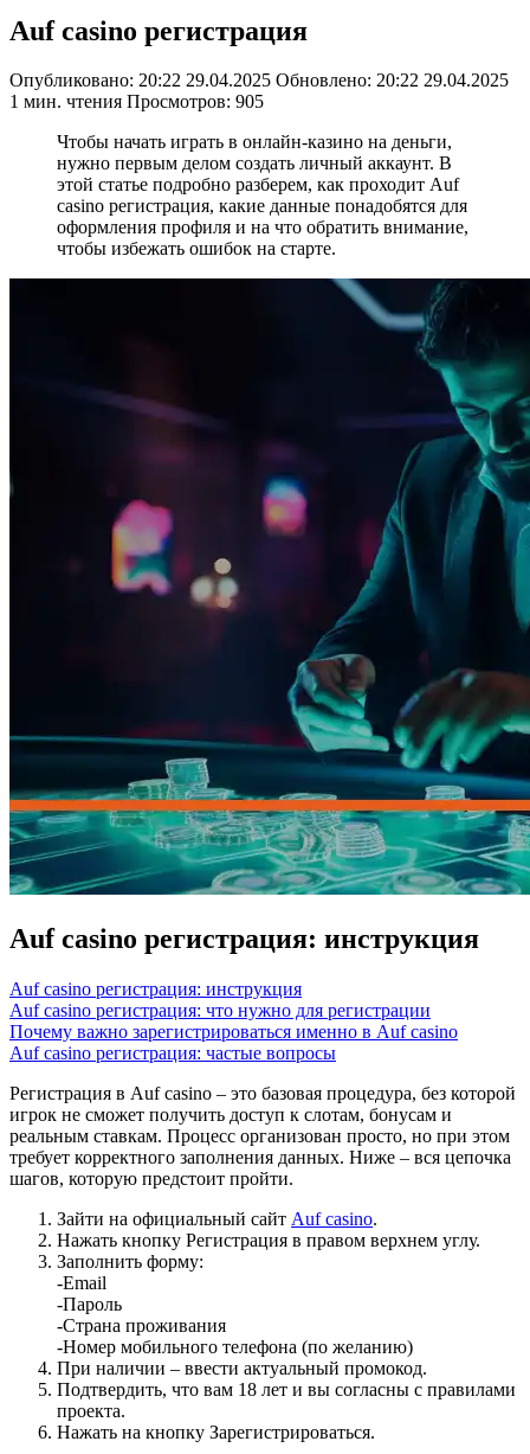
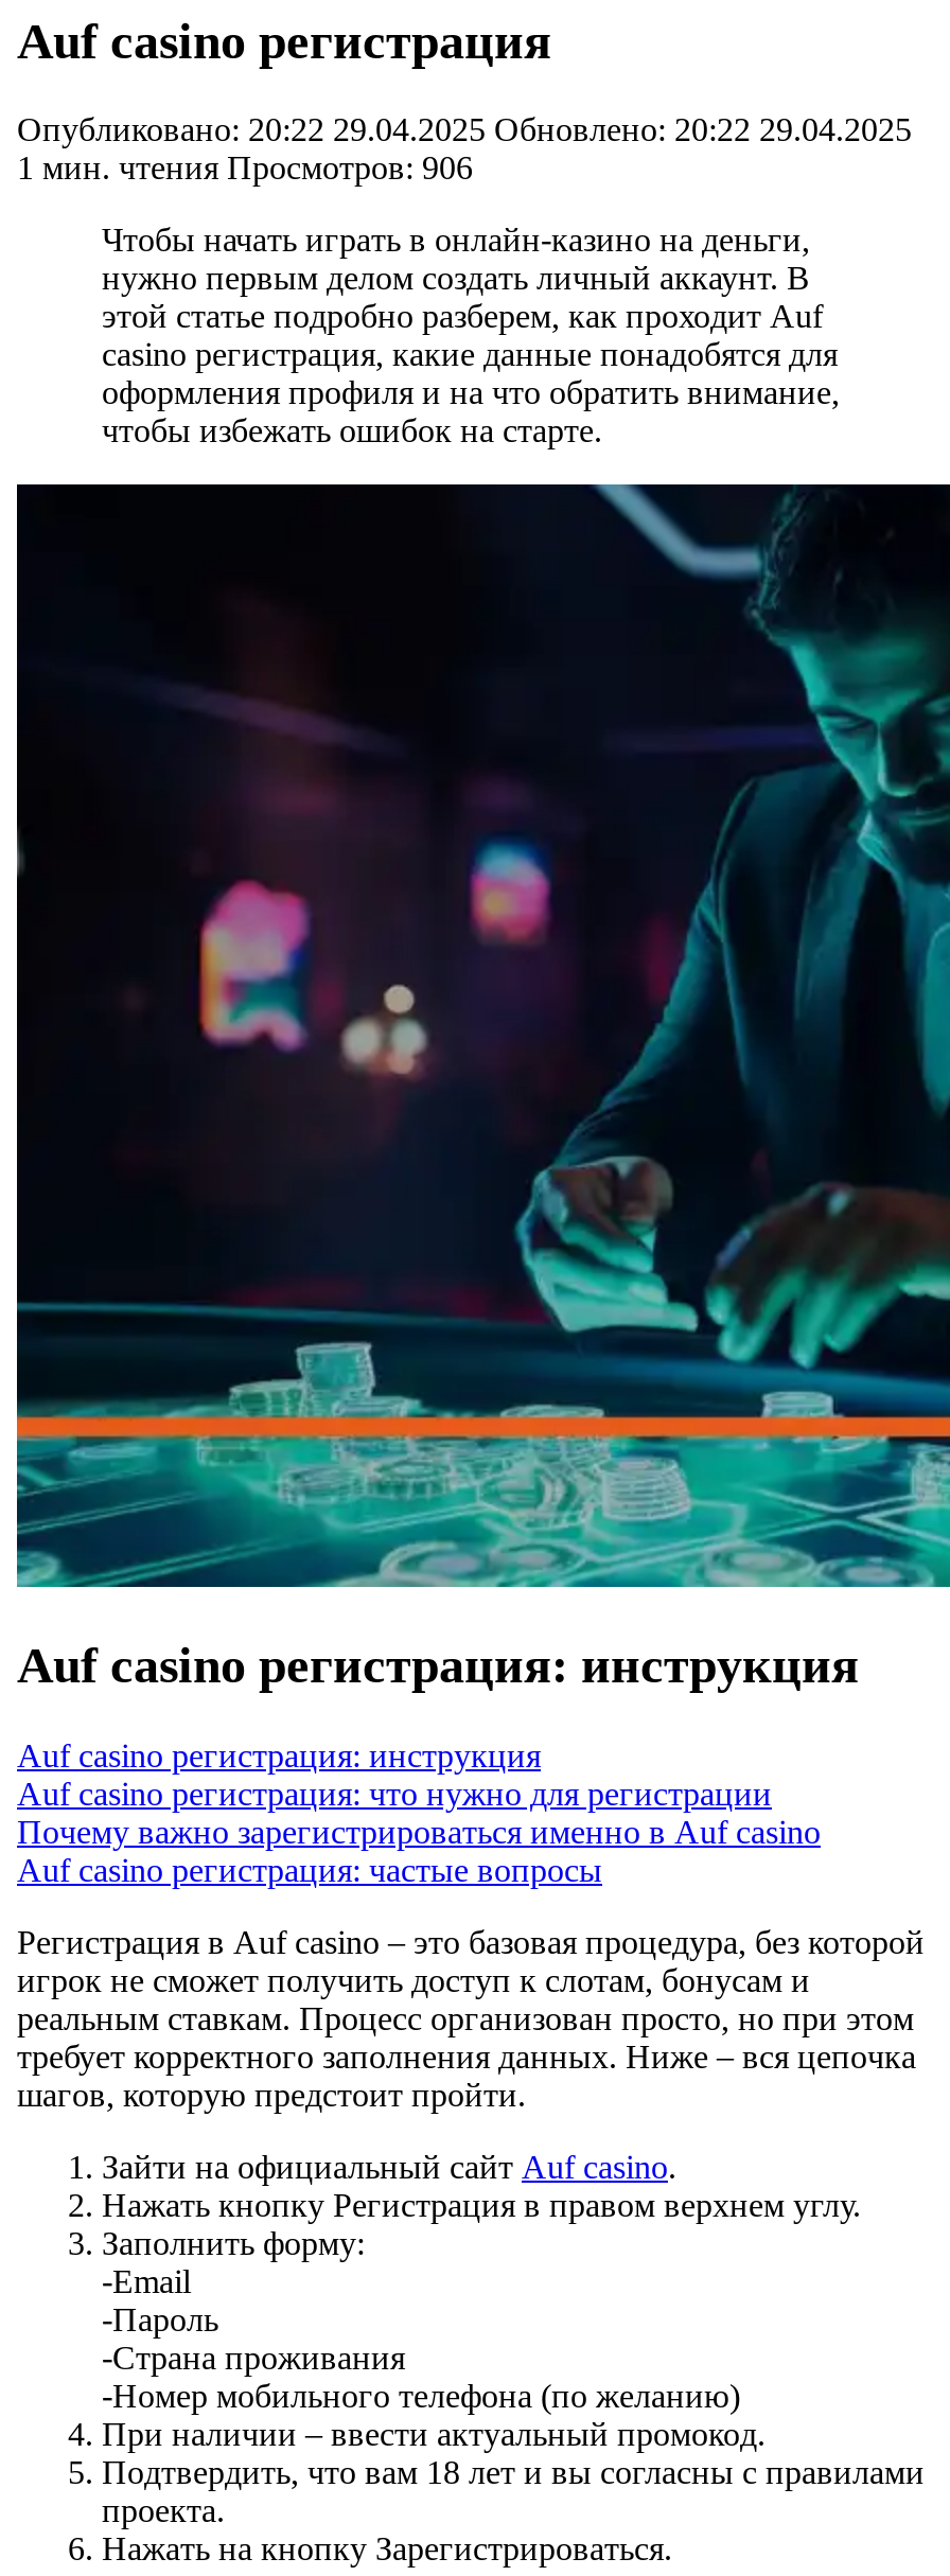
[9,92,264,112] 1 мин. чтения Просмотров: 905 -> [17,151,473,187] 1 мин. чтения Просмотров: 906

